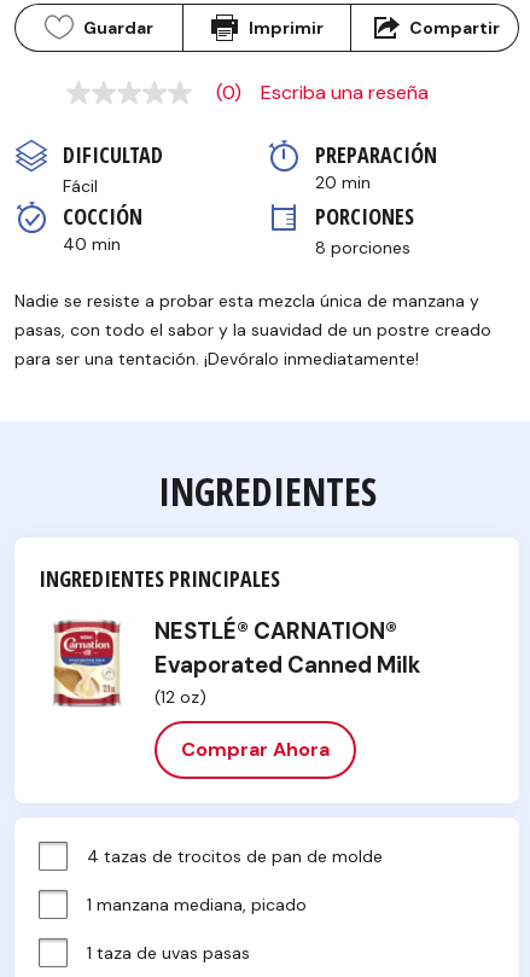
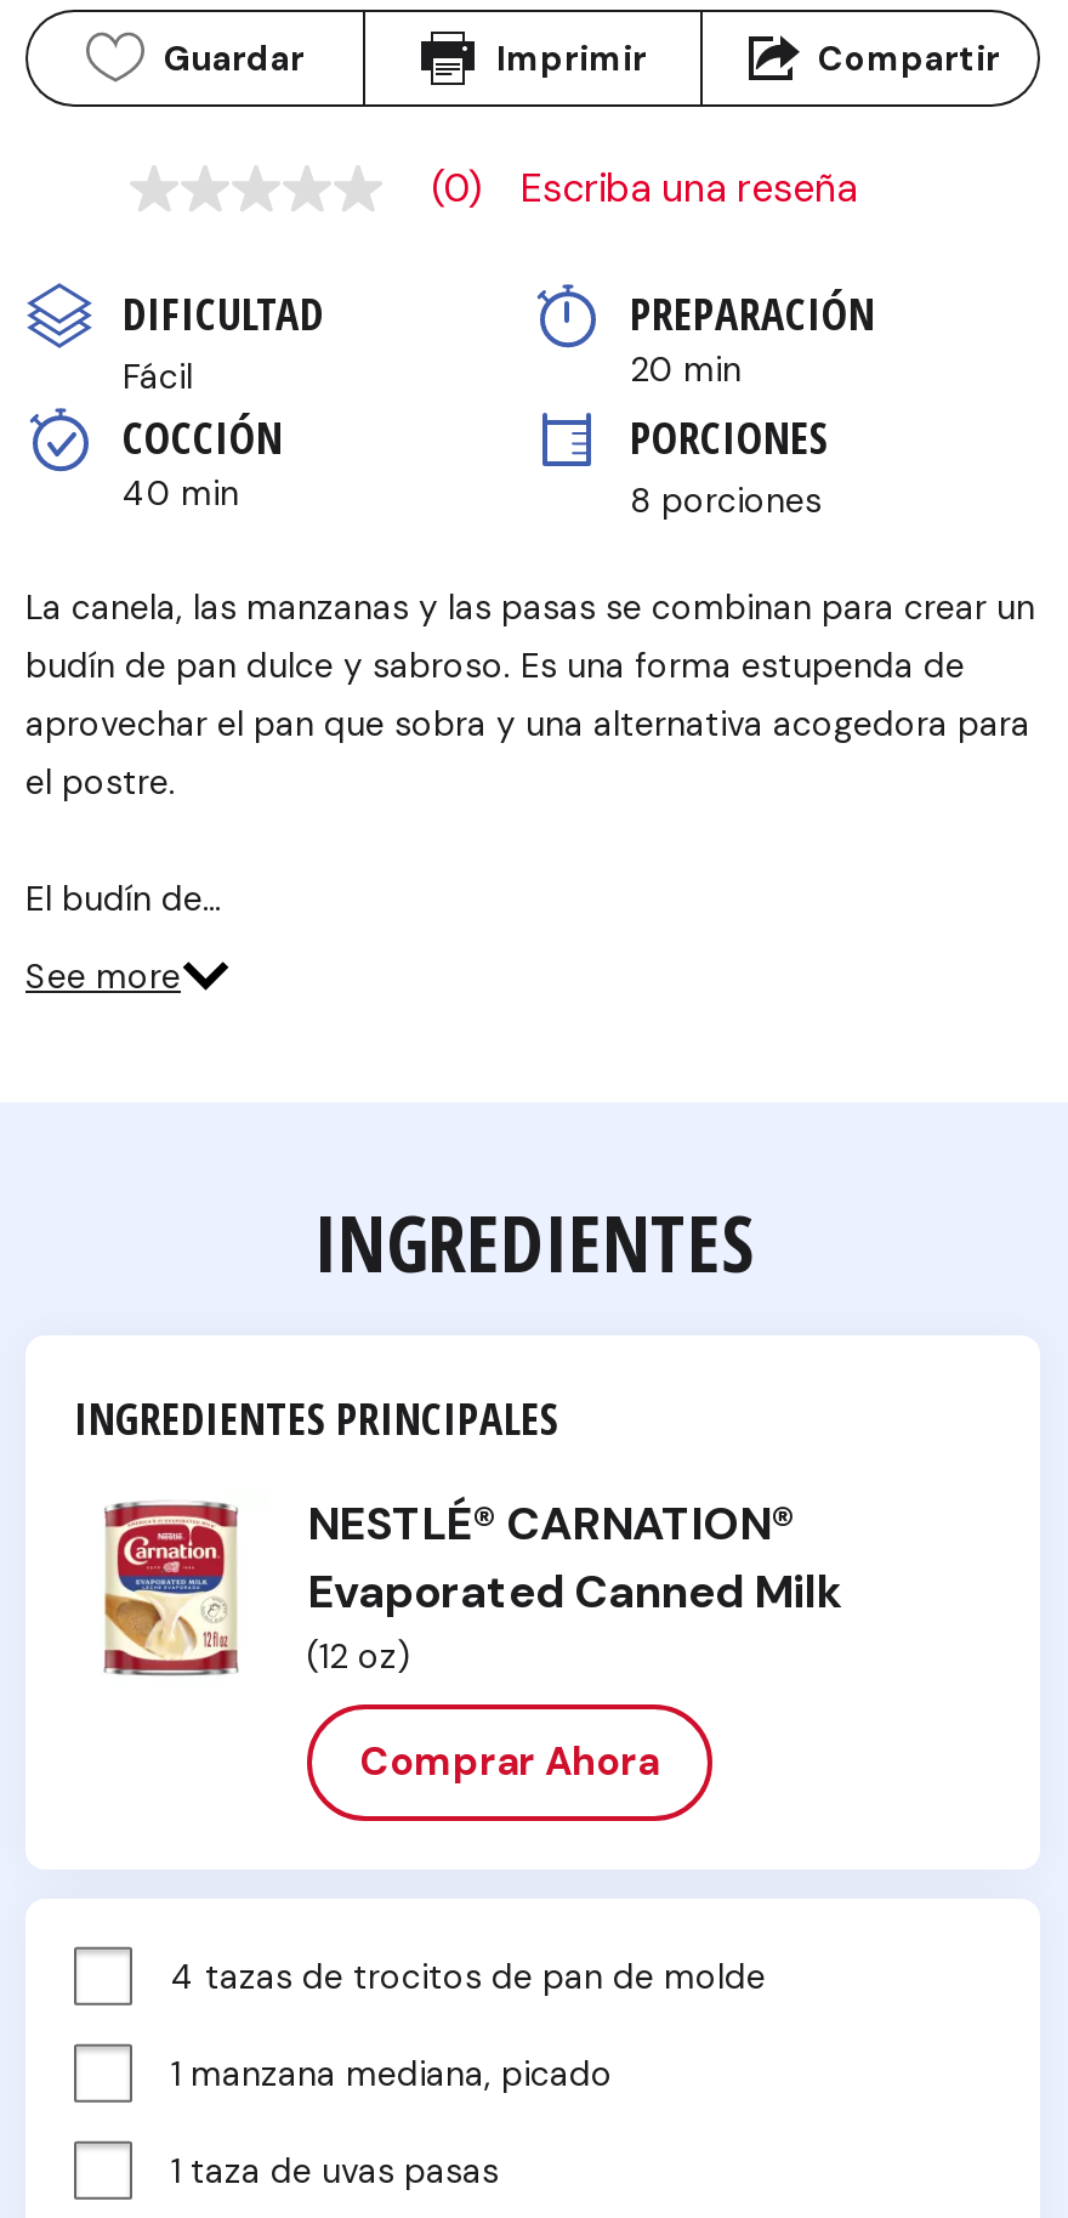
[14,290,491,370] Nadie se resiste a probar esta mezcla única de manzana y | pasas, con todo el sabor y la suavidad de un postre creado | para ser una tentación. ¡Devóralo inmediatamente! -> [25,585,1035,998] La canela, las manzanas y las pasas se combinan para crear un | budín de pan dulce y sabroso. Es una forma estupenda de | aprovechar el pan que sobra y una alternativa acogedora para | el postre. | El budín de… | See more

